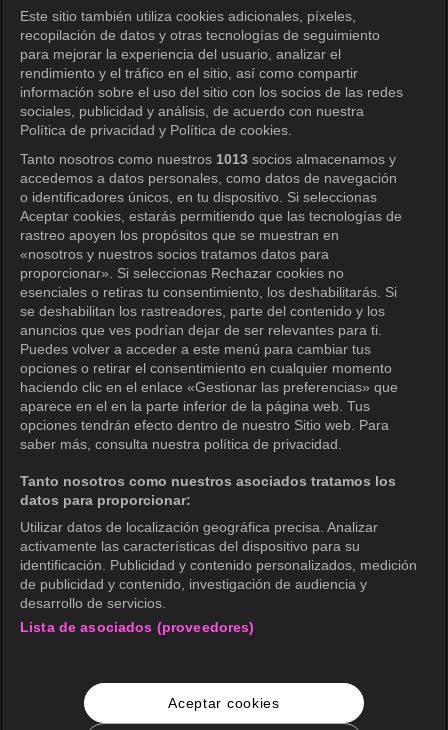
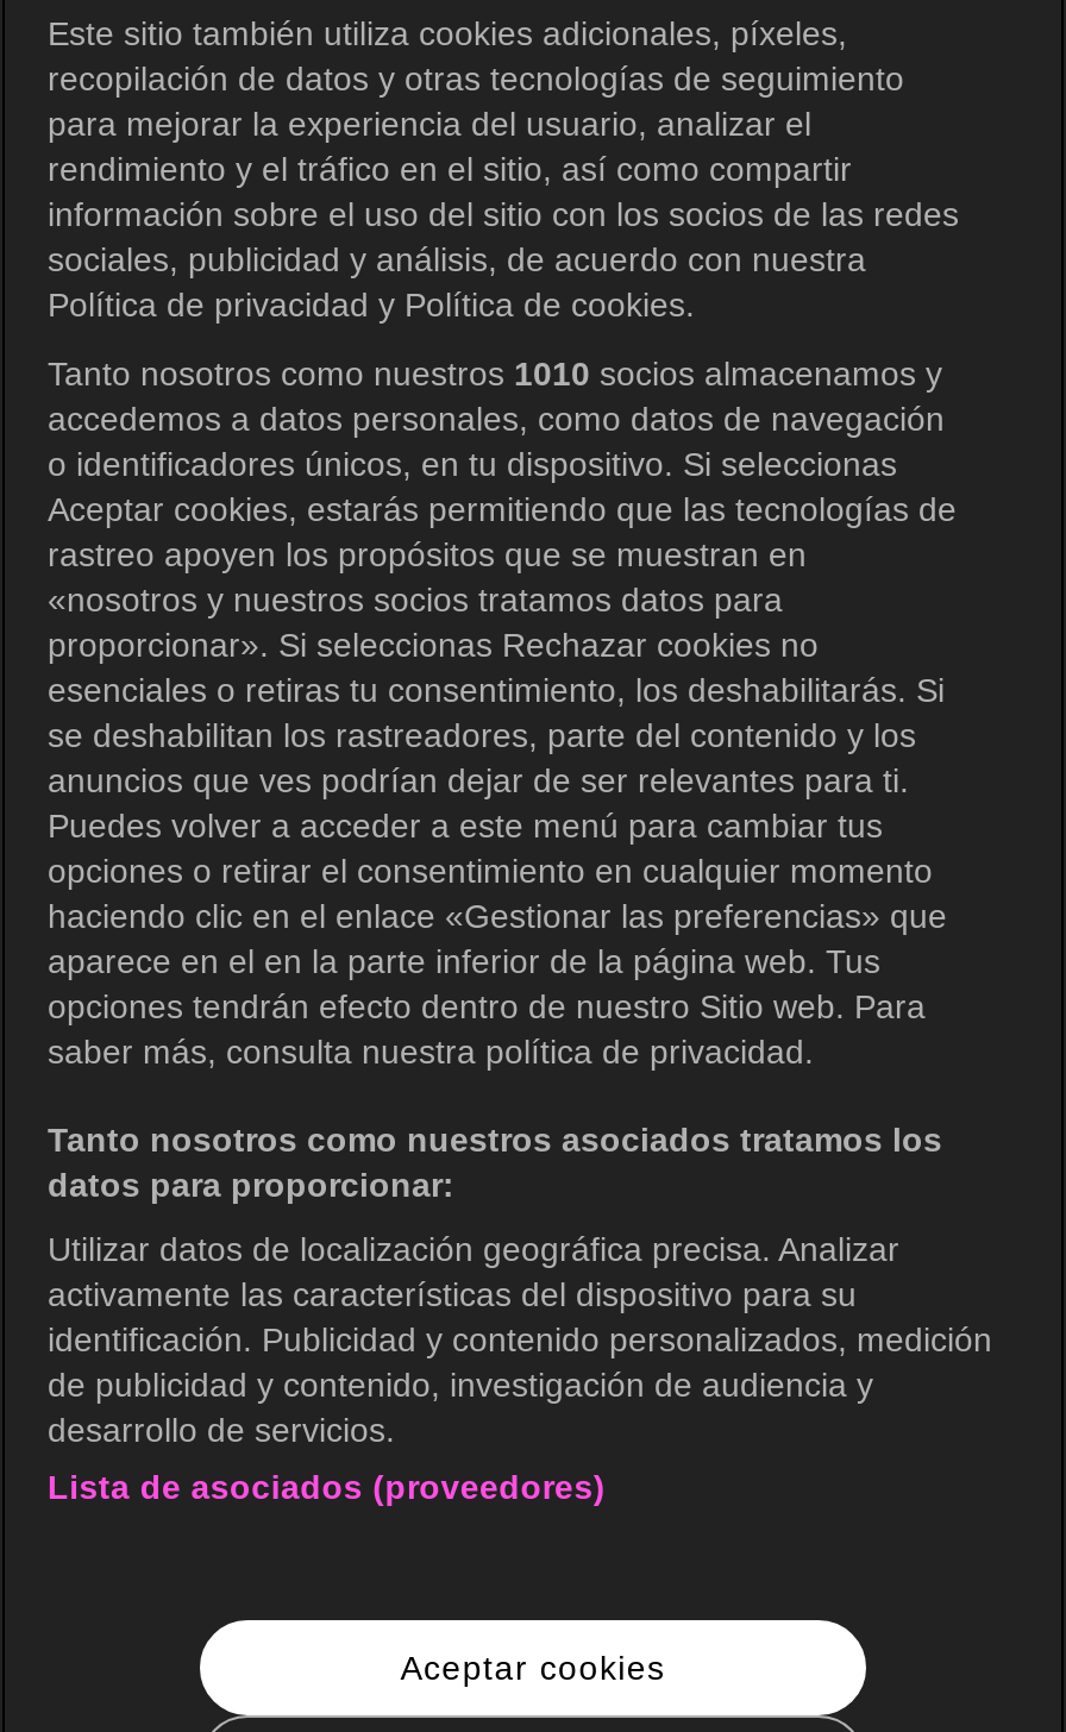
[20,151,396,167] Tanto nosotros como nuestros 1013 socios almacenamos y -> [48,354,942,393] Tanto nosotros como nuestros 1010 socios almacenamos y

